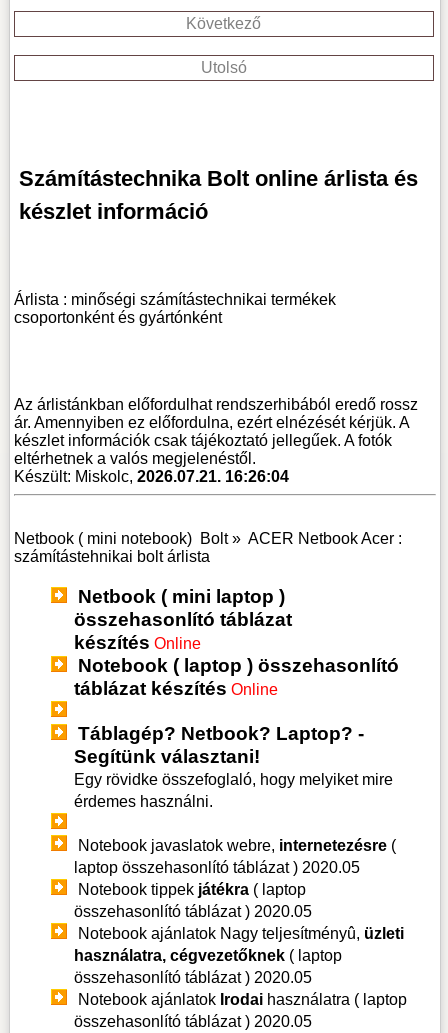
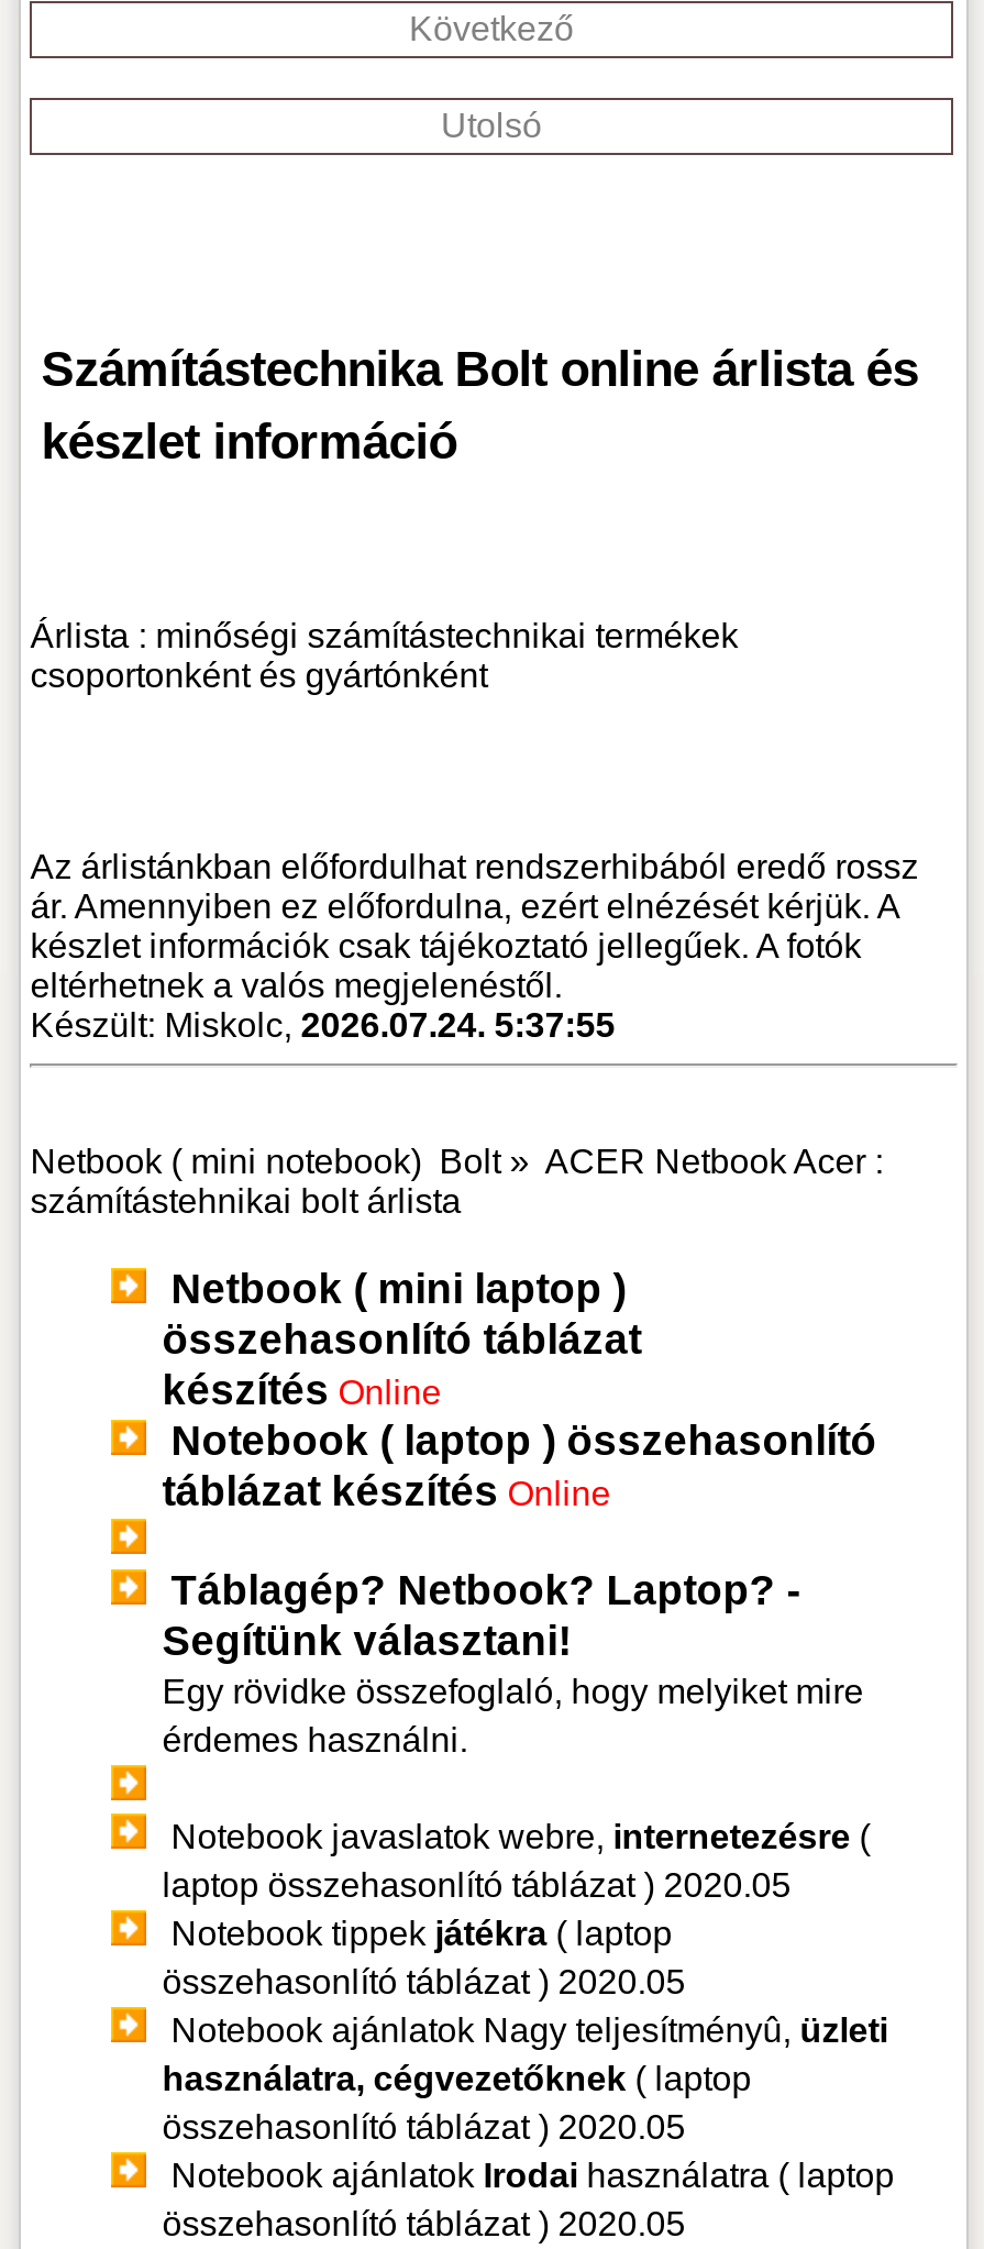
[14,468,289,485] Készült: Miskolc, 2026.07.21. 16:26:04 -> [30,1006,615,1044] Készült: Miskolc, 2026.07.24. 5:37:55

